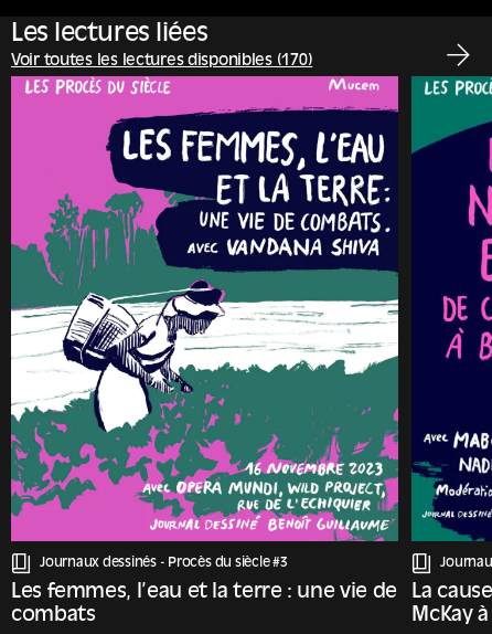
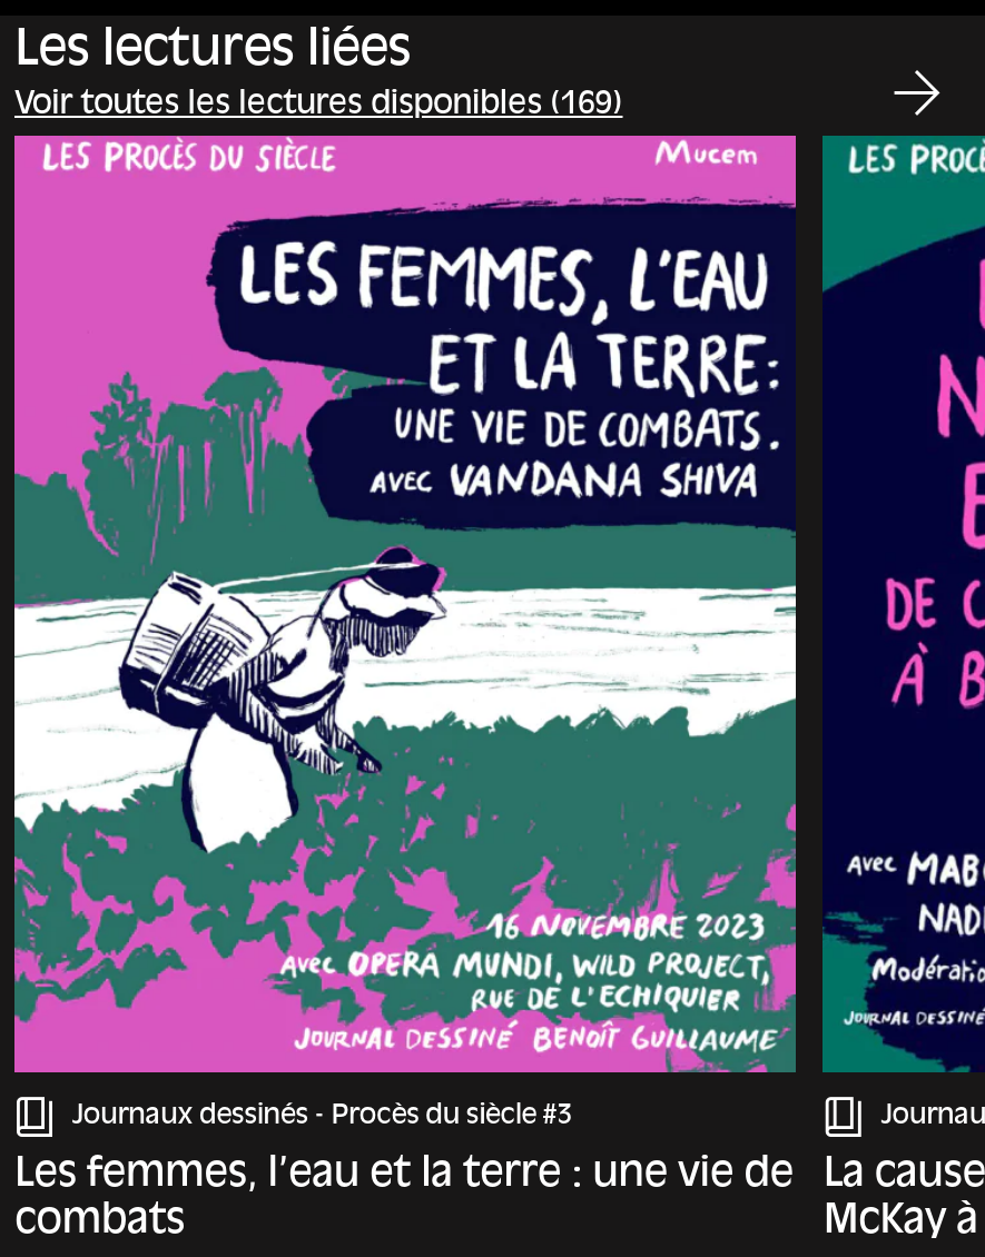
[11,53,312,69] Voir toutes les lectures disponibles (170) -> [14,88,623,121] Voir toutes les lectures disponibles (169)

